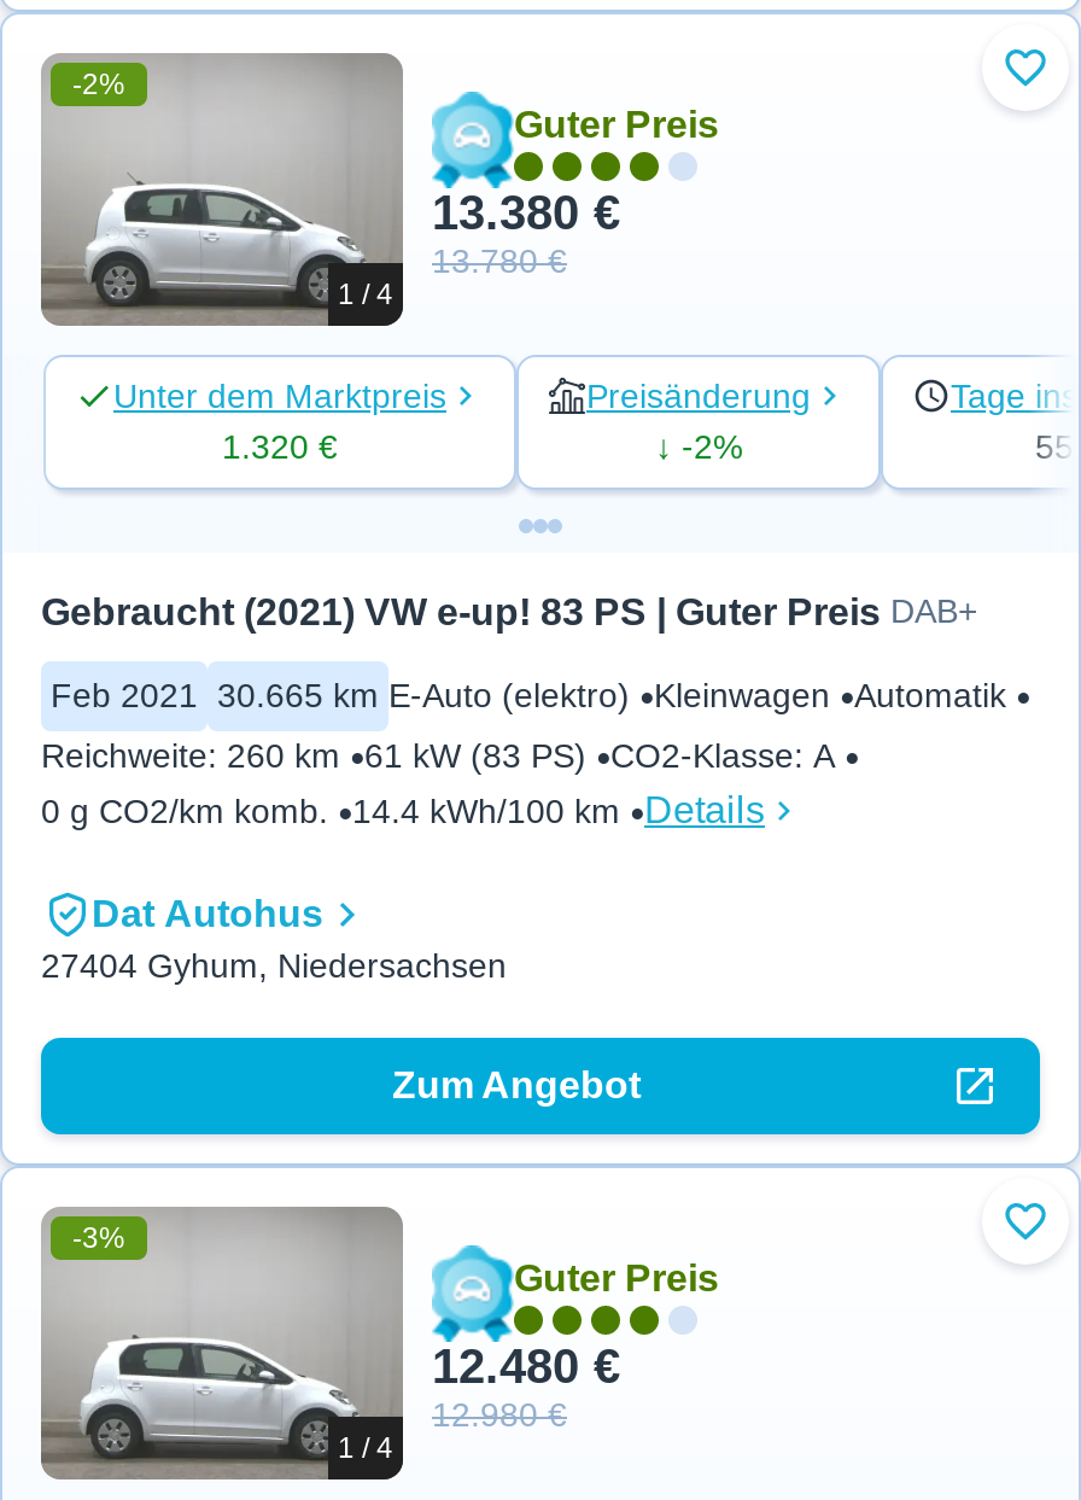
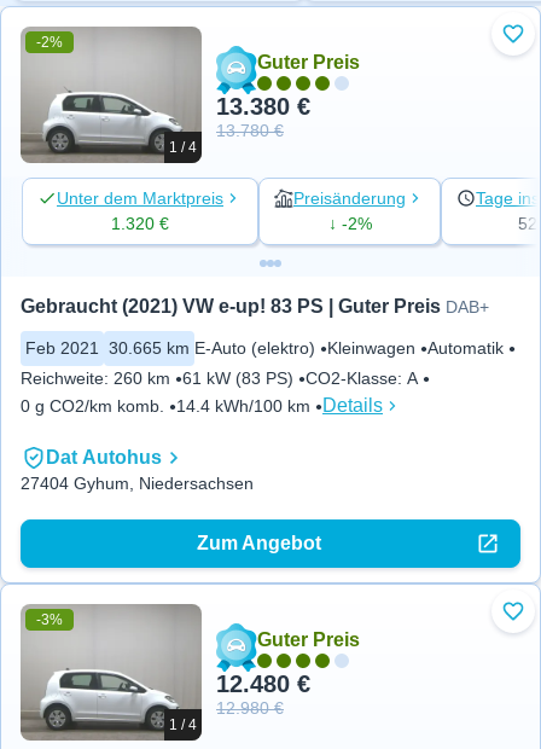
[1035,427,1074,465] 55 -> [518,214,537,233] 52

